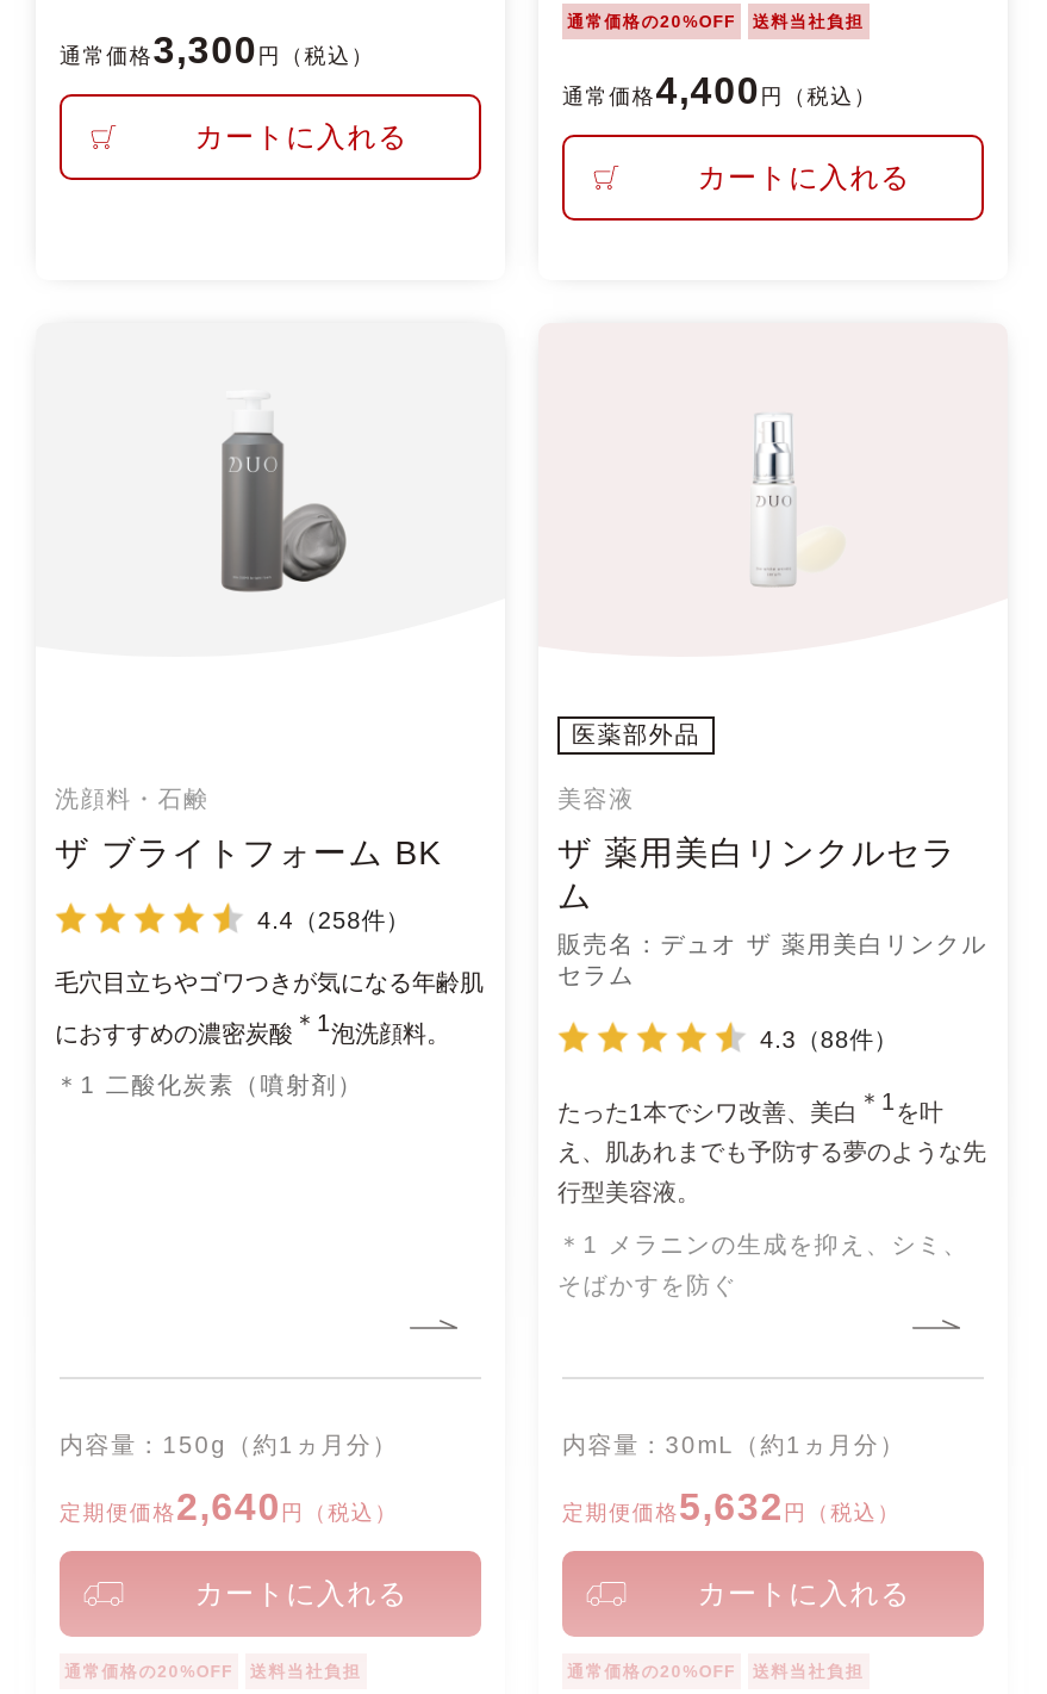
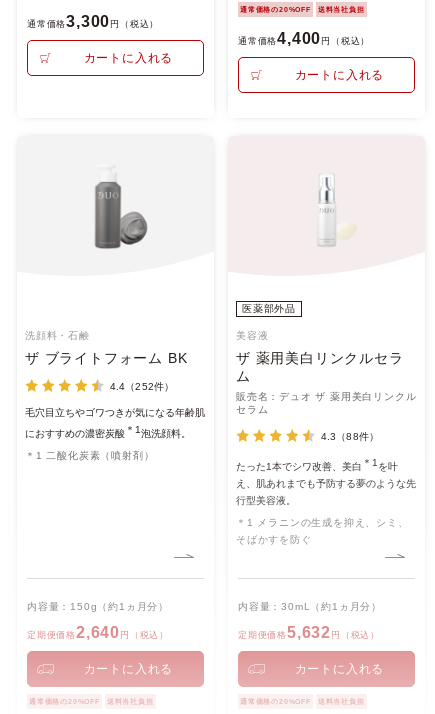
[257,906,410,933] 4.4（258件） -> [110,381,174,392] 4.4（252件）

